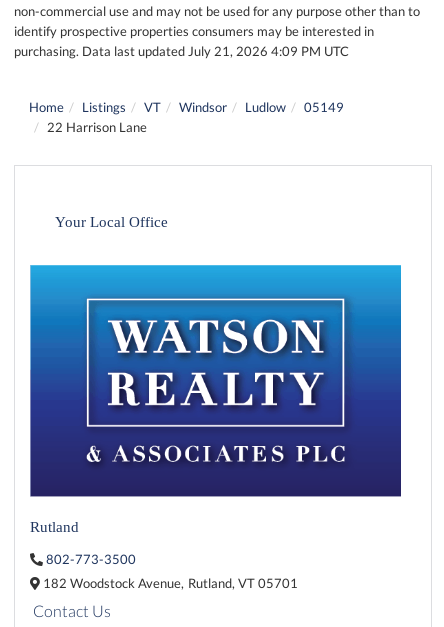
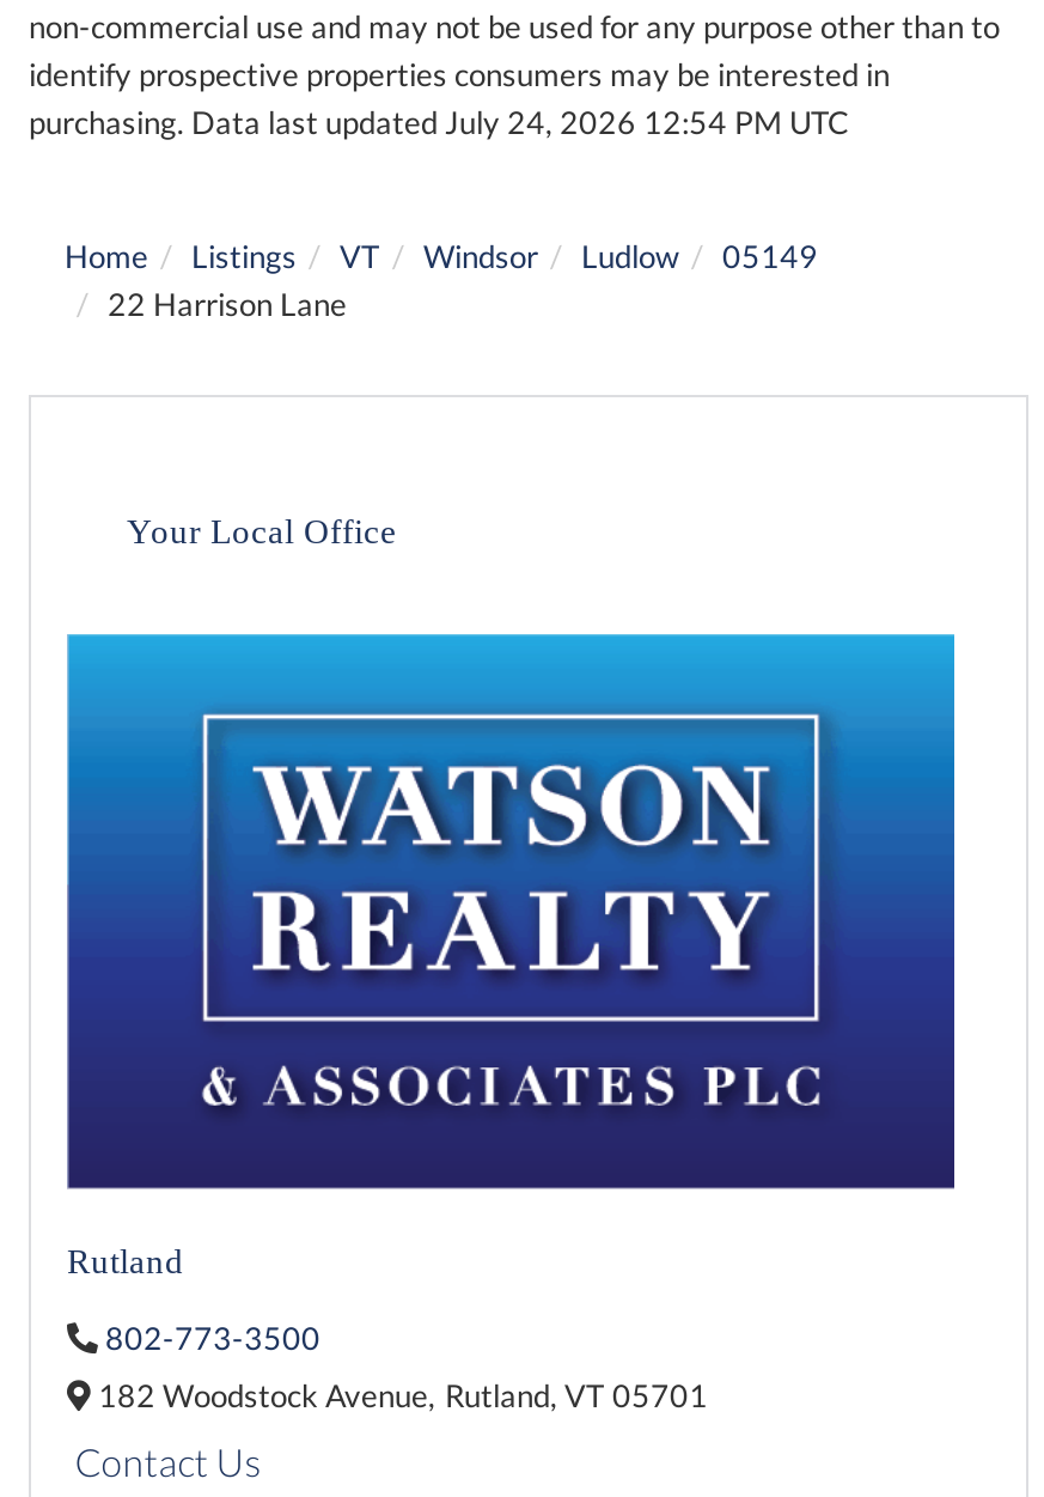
[14,43,349,59] purchasing. Data last updated July 21, 2026 4:09 PM UTC -> [29,103,849,141] purchasing. Data last updated July 24, 2026 12:54 PM UTC

